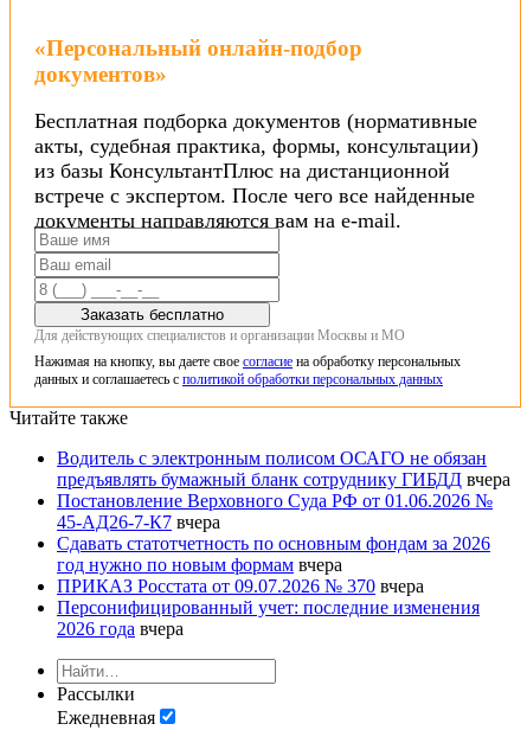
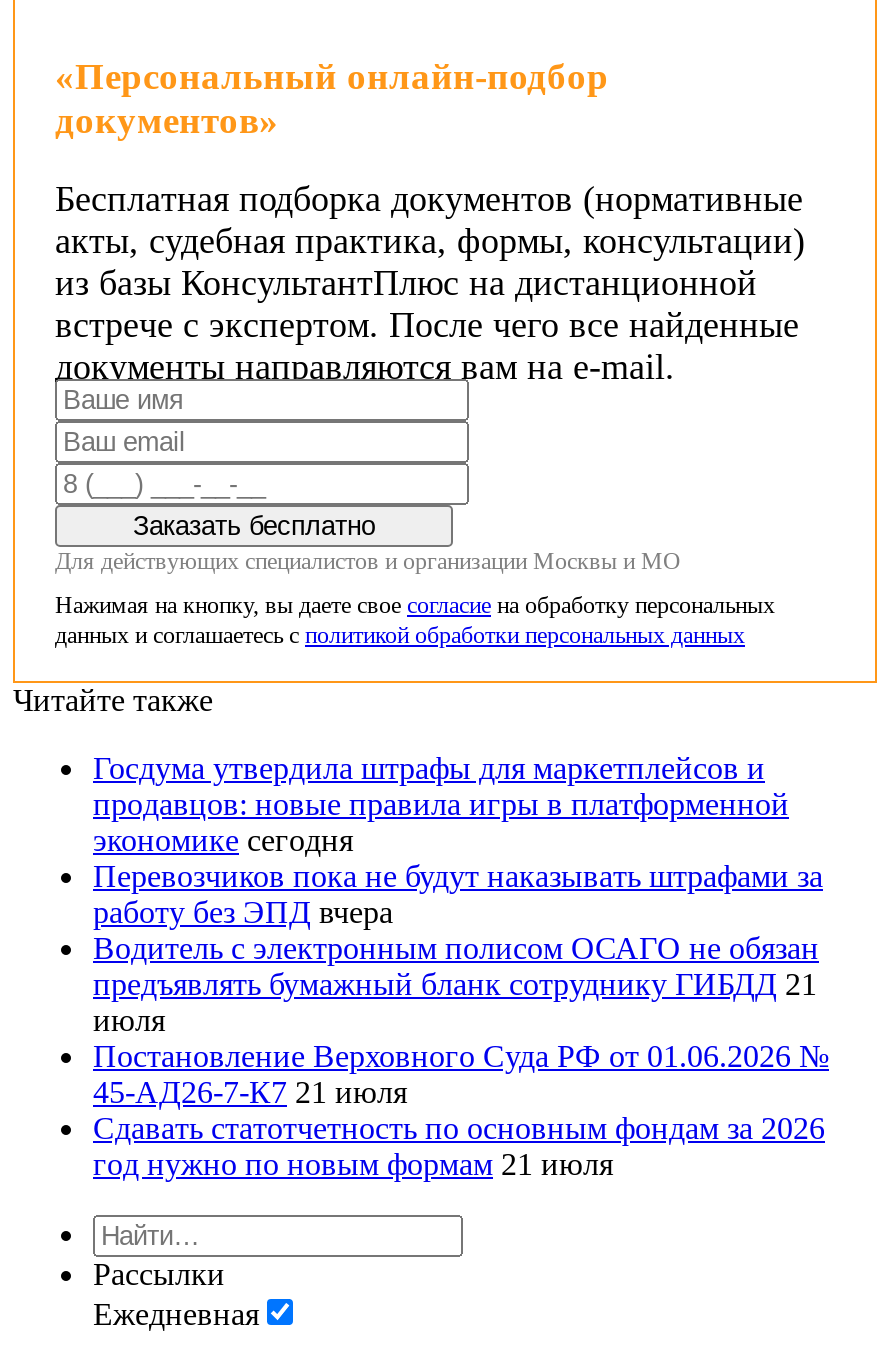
none -> [93,751,823,929] Госдума утвердила штрафы для маркетплейсов и | продавцов: новые правила игры в платформенной | экономике сегодня | Перевозчиков пока не будут наказывать штрафами за | работу без ЭПД вчера
moved [57,448,487,468] -> [93,931,819,965]: Водитель с электронным полисом ОСАГО не обязан
[57,470,510,490] предъявлять бумажный бланк сотруднику ГИБДД вчера -> [93,967,817,1037] предъявлять бумажный бланк сотруднику ГИБДД 21 | июля
moved [57,491,493,511] -> [93,1039,829,1073]: Постановление Верховного Суда РФ от 01.06.2026 №
[57,512,220,532] 45-АД26-7-К7 вчера -> [93,1075,407,1109] 45-АД26-7-К7 21 июля
moved [57,533,490,554] -> [93,1111,825,1145]: Сдавать статотчетность по основным фондам за 2026
[57,555,480,639] год нужно по новым формам вчера | ПРИКАЗ Росстата от 09.07.2026 № 370 вчера | Персонифицированный учет: последние изменения | 2026 года вчера -> [93,1147,613,1181] год нужно по новым формам 21 июля

